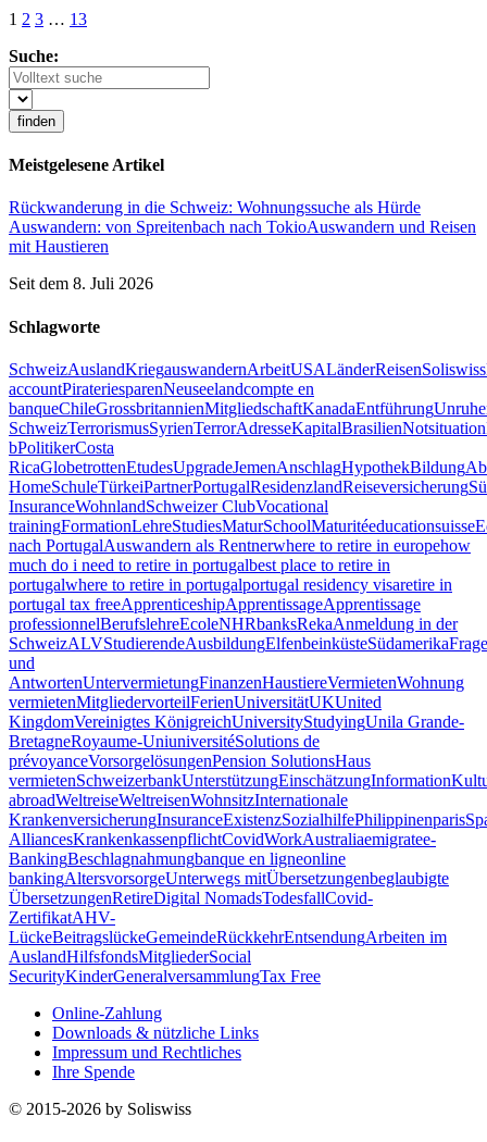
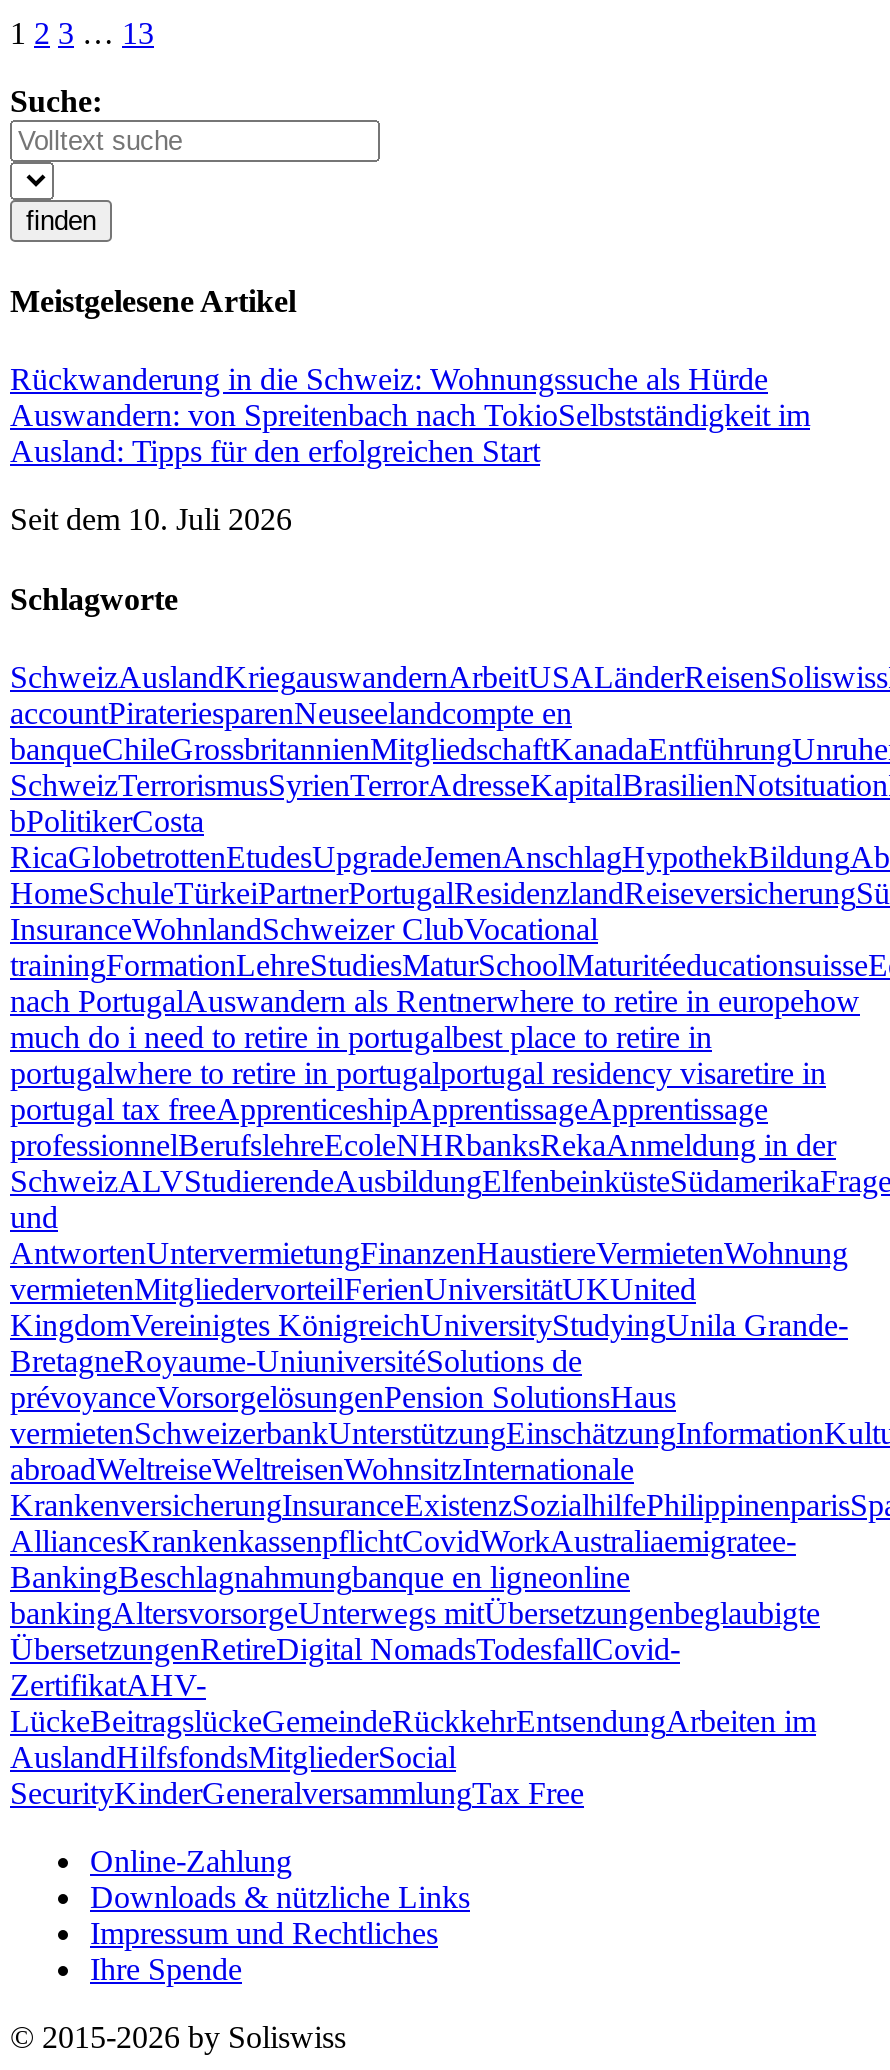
[9,218,476,256] Auswandern: von Spreitenbach nach TokioAuswandern und Reisen | mit Haustieren -> [10,399,810,469] Auswandern: von Spreitenbach nach TokioSelbstständigkeit im | Ausland: Tipps für den erfolgreichen Start
[9,275,153,293] Seit dem 8. Juli 2026 -> [10,503,292,537] Seit dem 10. Juli 2026

